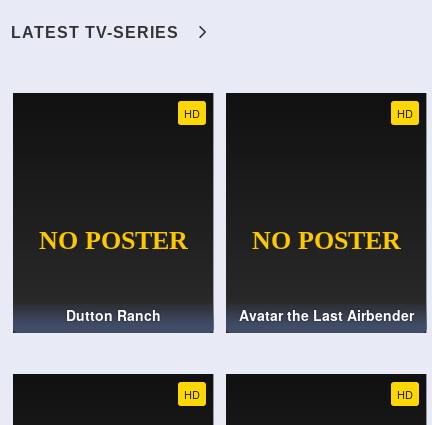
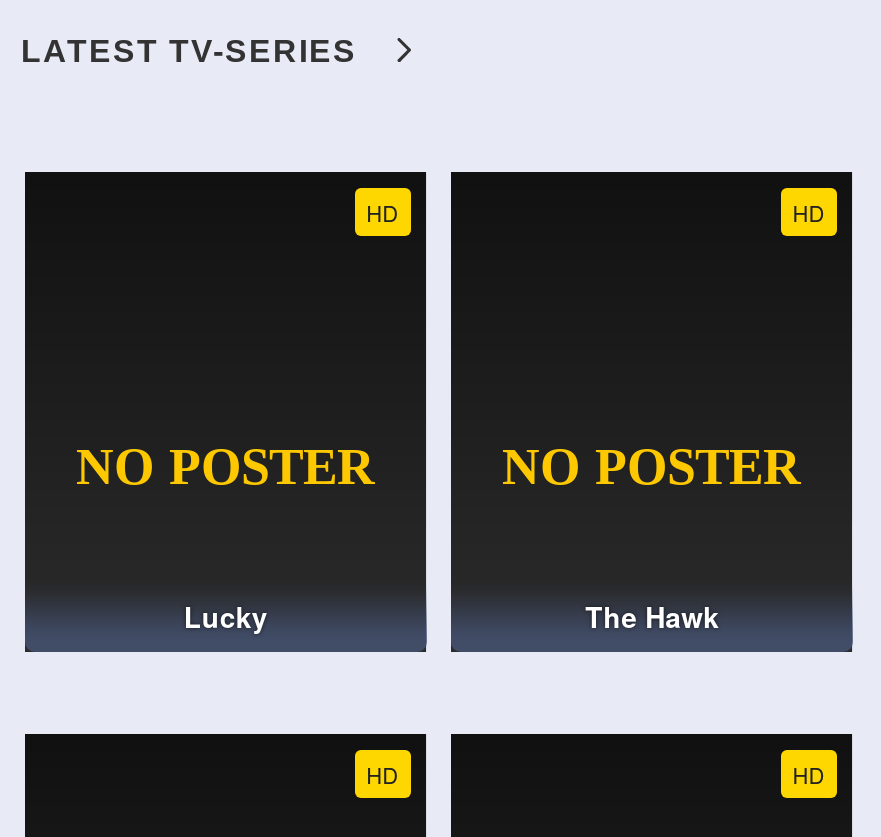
[66,305,161,325] Dutton Ranch -> [184,595,268,635] Lucky
[239,305,414,325] Avatar the Last Airbender -> [585,595,719,635] The Hawk

